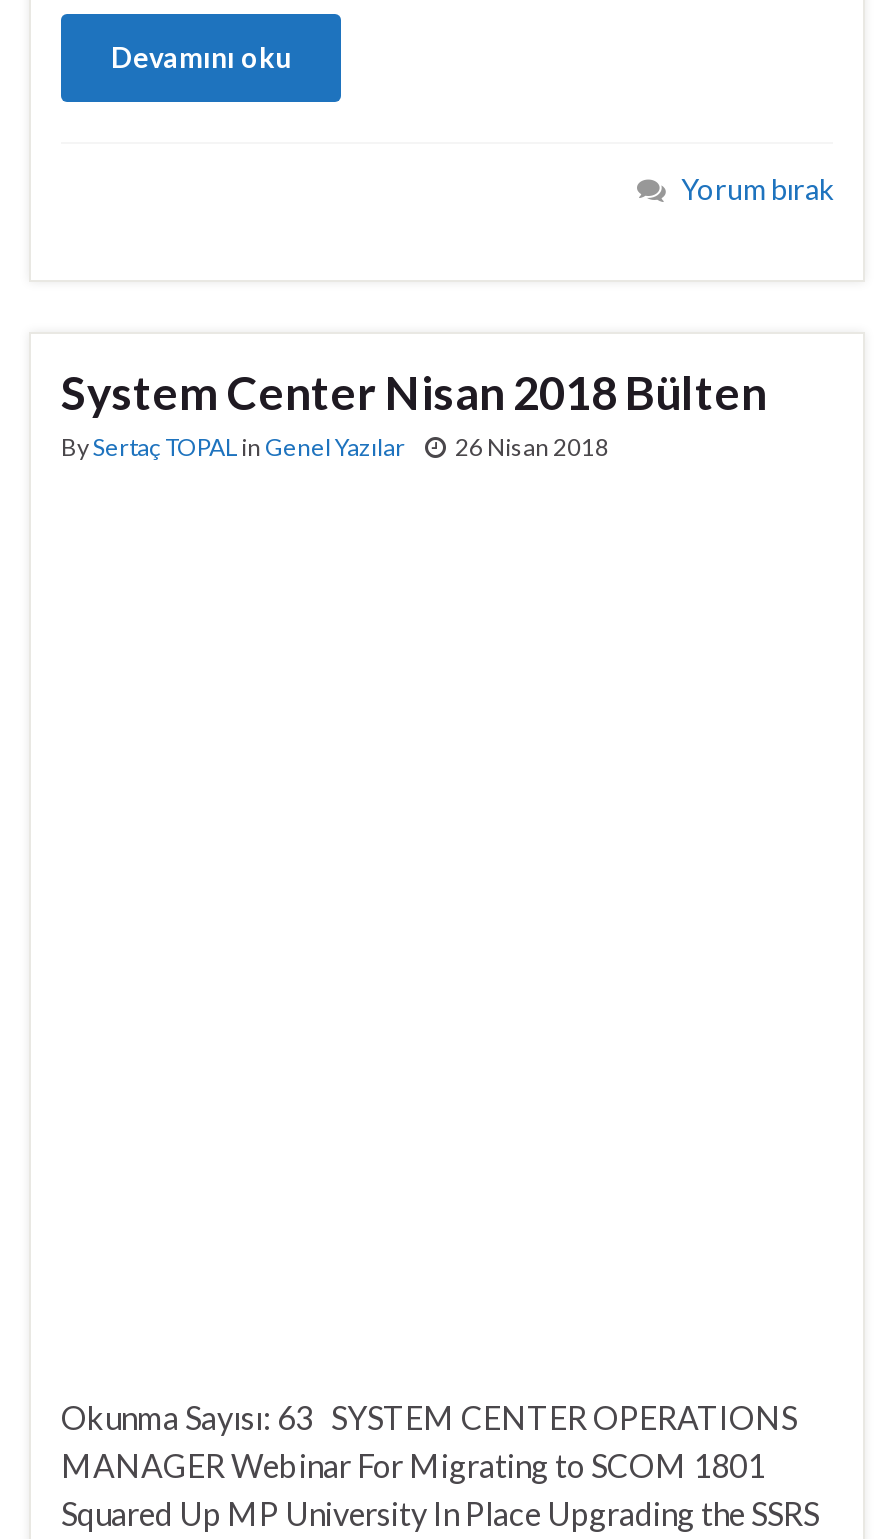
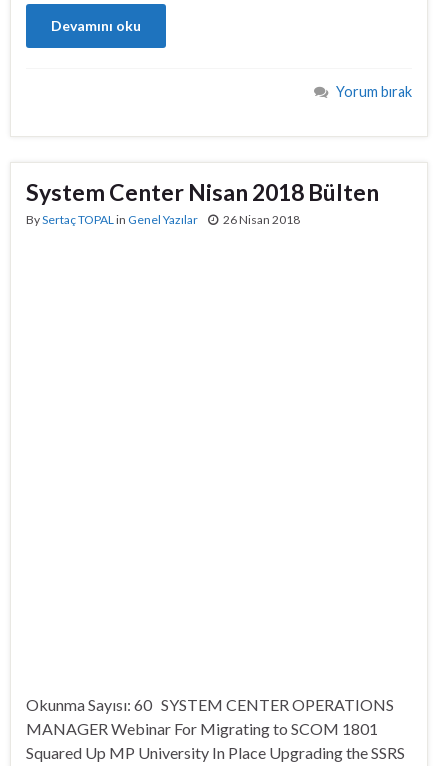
[61,1397,797,1435] Okunma Sayısı: 63 SYSTEM CENTER OPERATIONS -> [26,695,394,714] Okunma Sayısı: 60 SYSTEM CENTER OPERATIONS

